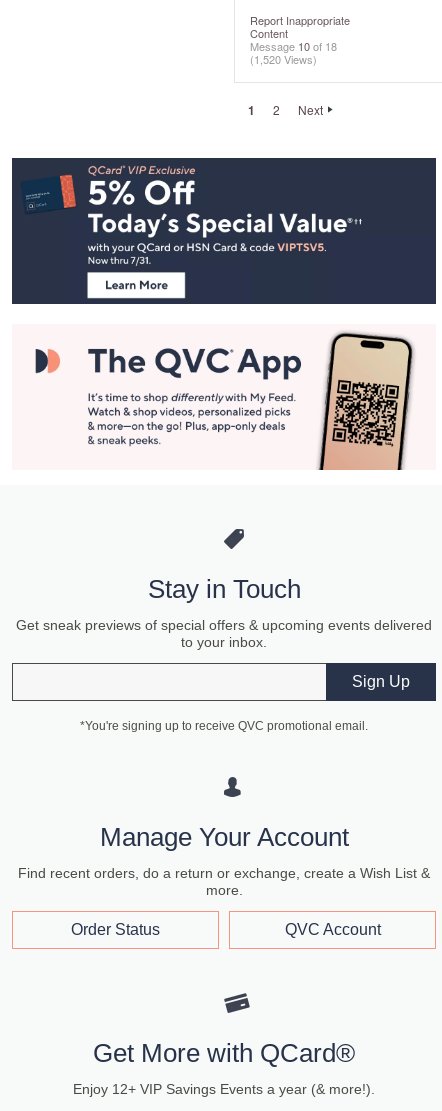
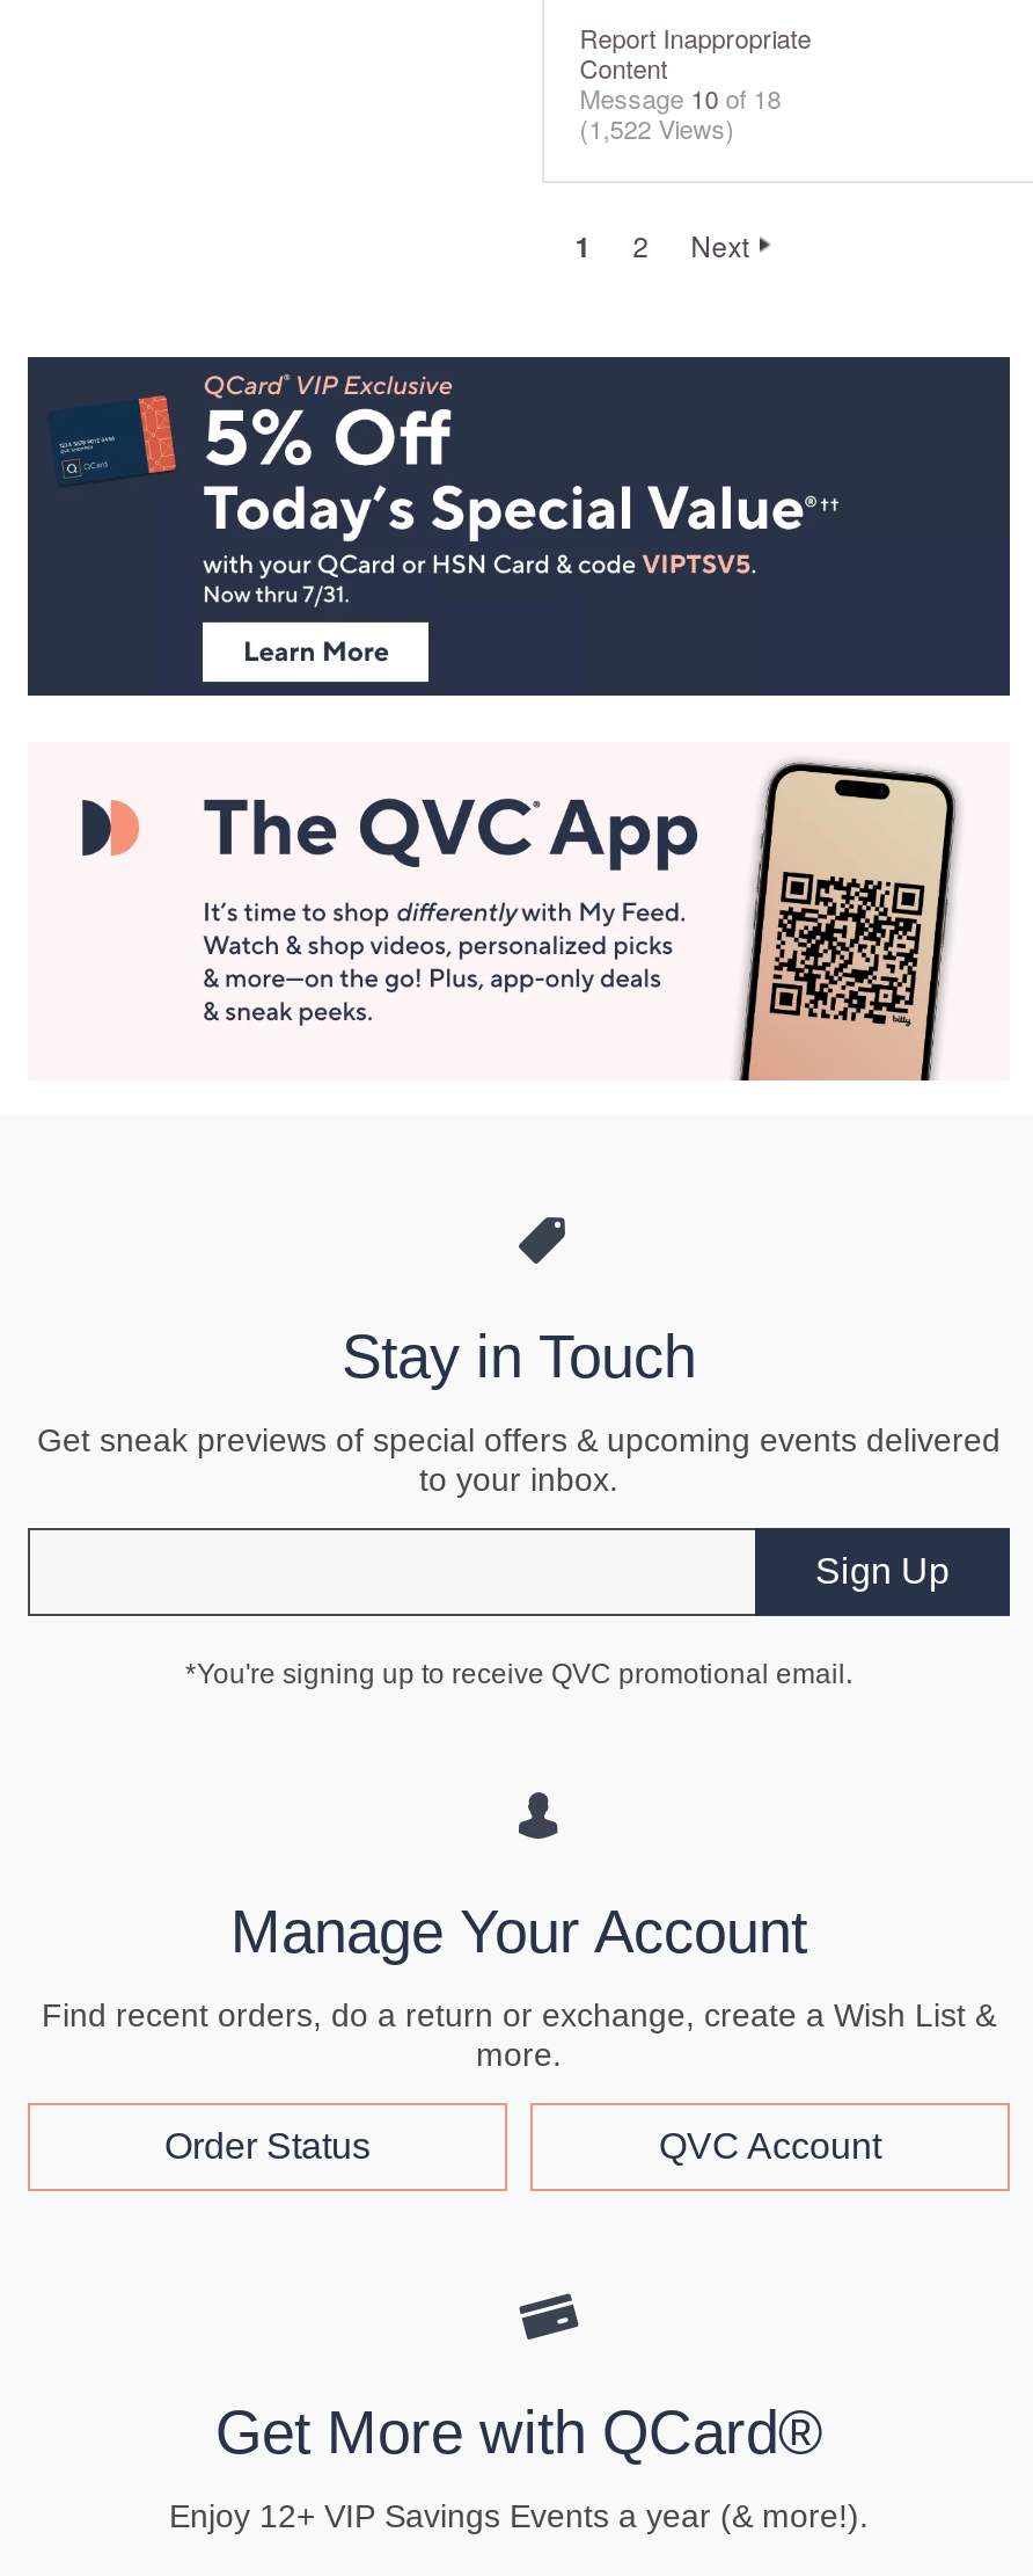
[250,51,317,67] (1,520 Views) -> [579,109,735,146] (1,522 Views)

